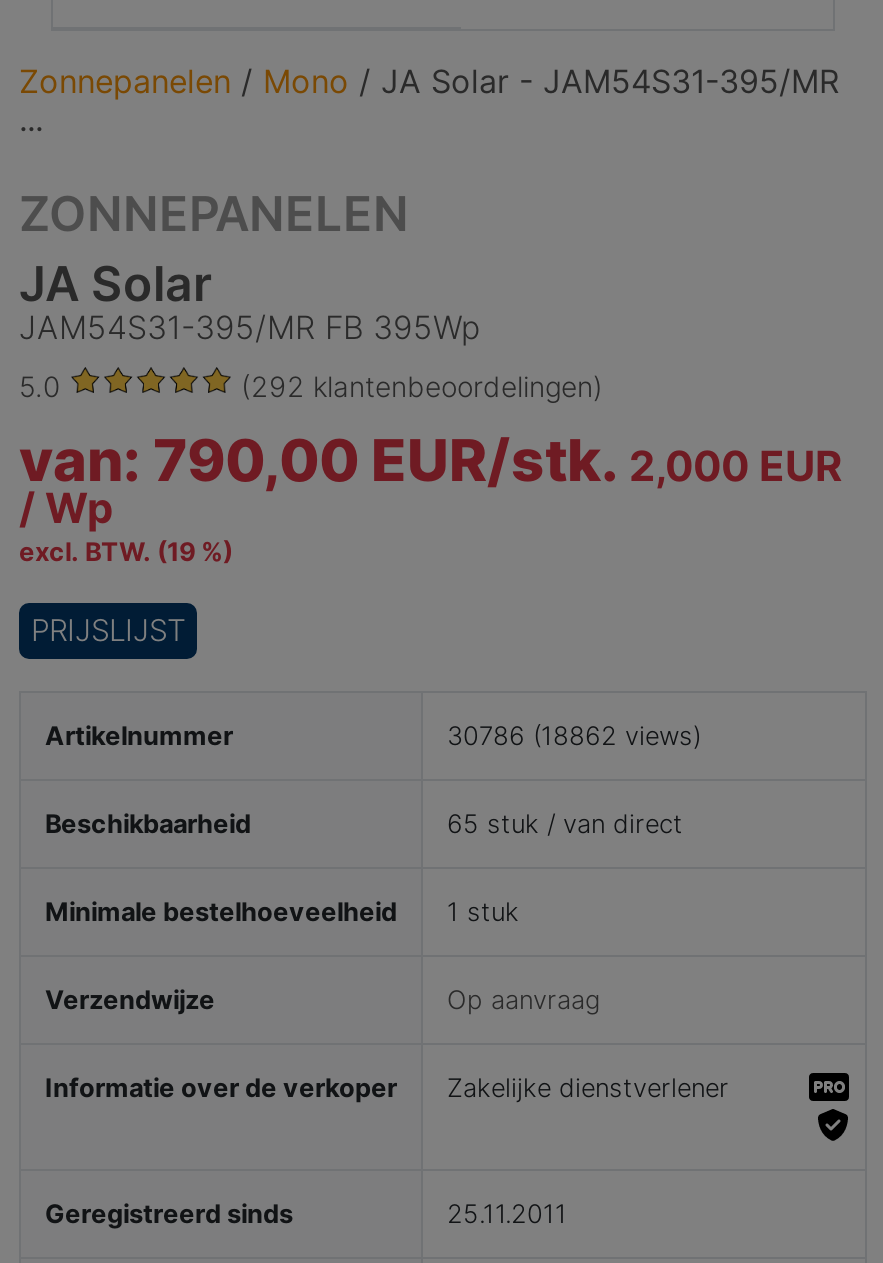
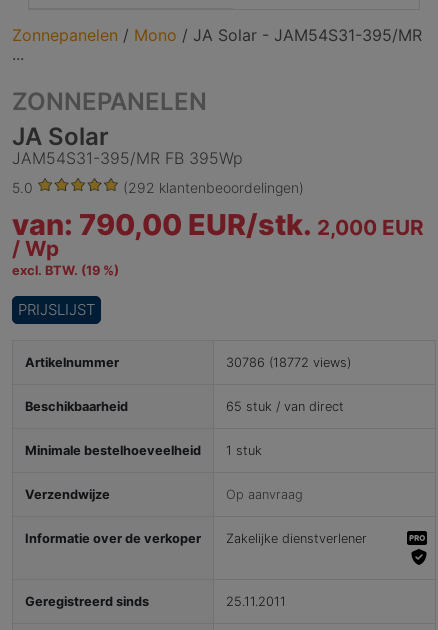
[447,720,701,750] 30786 (18862 views) -> [226,354,351,369] 30786 (18772 views)

